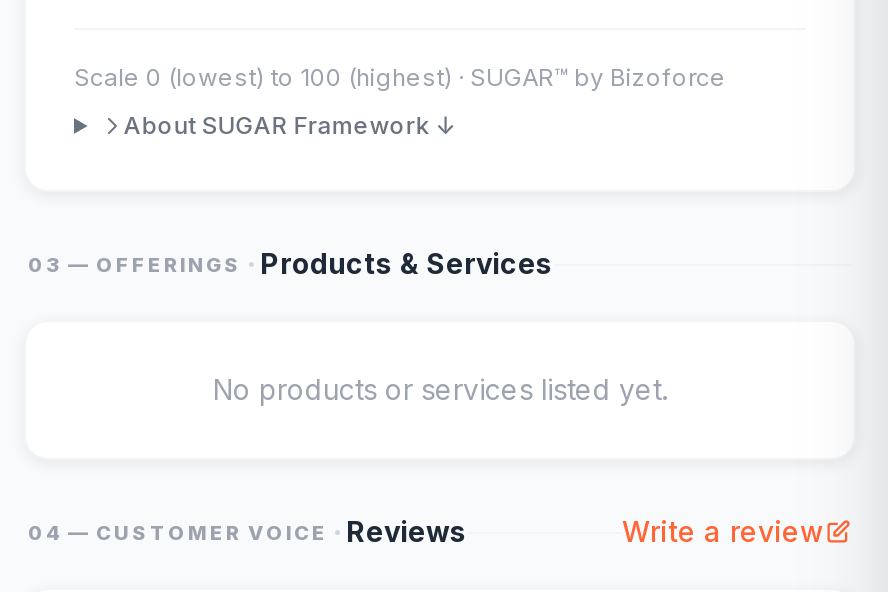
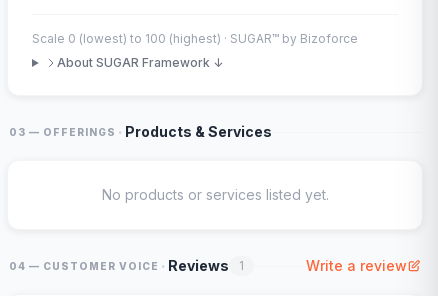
none -> [239,258,244,273] 1

